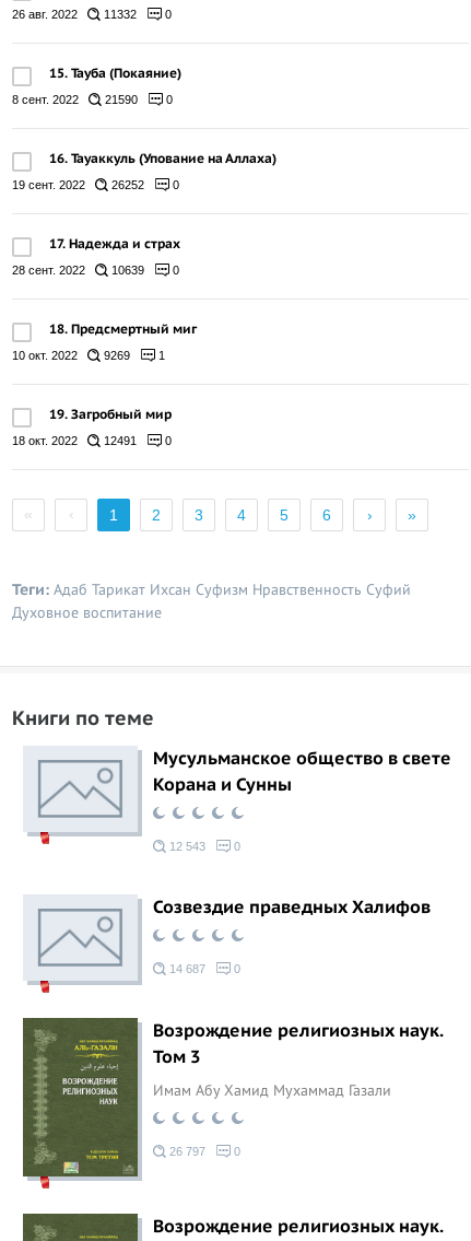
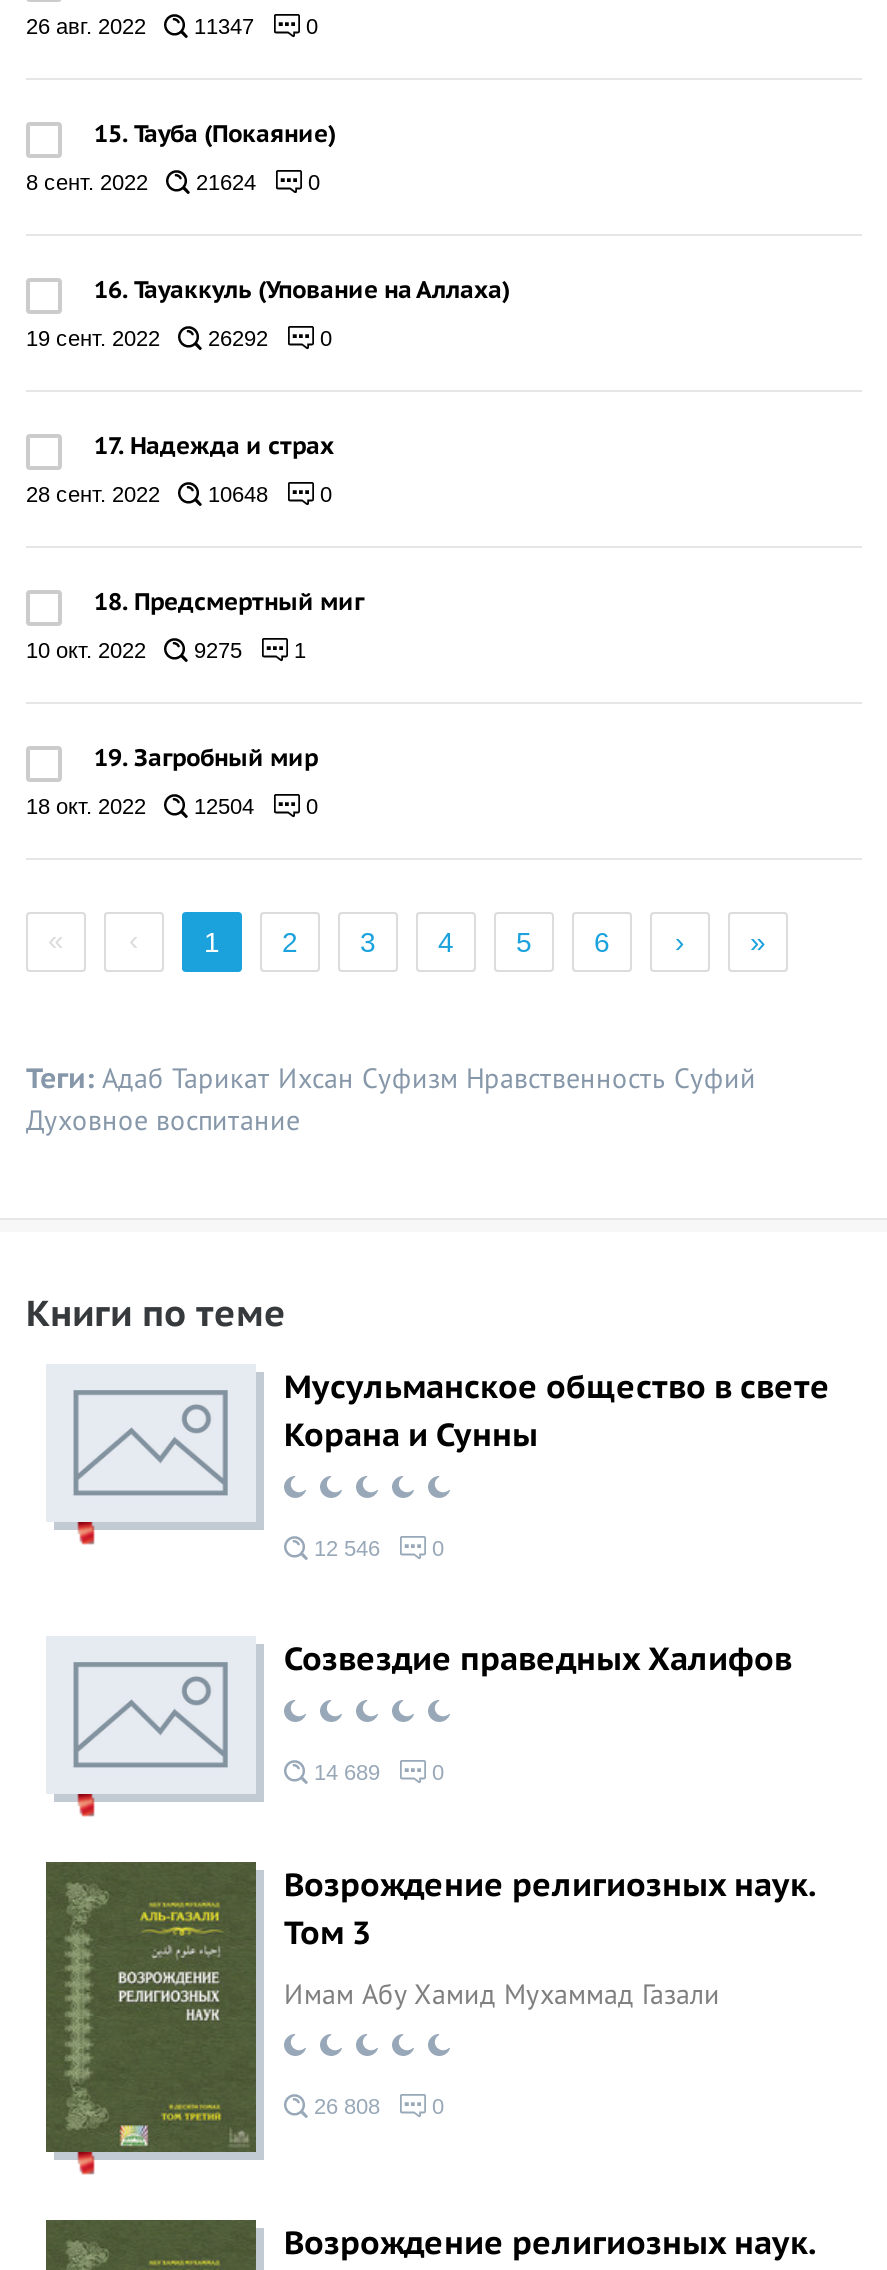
[101,7,137,20] 11332 -> [188,13,254,37] 11347
[102,92,138,106] 21590 -> [190,169,256,193] 21624
[108,178,144,191] 26252 -> [202,325,268,349] 26292
[108,263,144,276] 10639 -> [202,481,268,505] 10648
[12,348,165,361] 10 окт. 2022 9269 1 -> [26,637,306,661] 10 окт. 2022 9275 1
[101,434,137,447] 12491 -> [188,793,254,817] 12504
[166,839,205,852] 12 543 -> [308,1535,380,1559] 12 546
[166,962,205,975] 14 687 -> [308,1759,380,1783] 14 689
[166,1145,205,1158] 26 797 -> [308,2094,380,2118] 26 808

